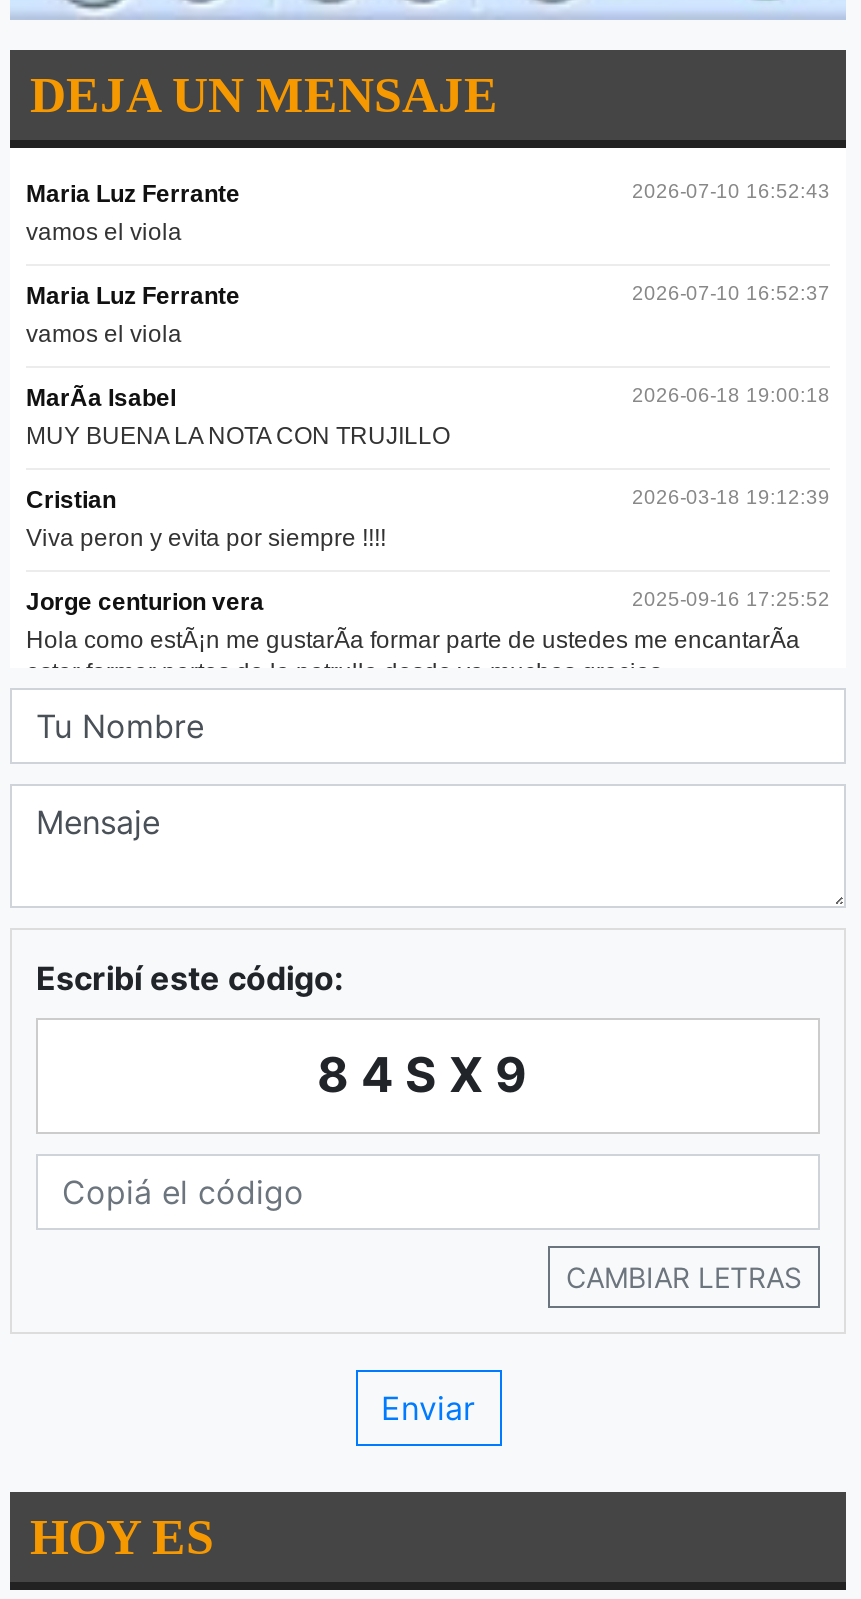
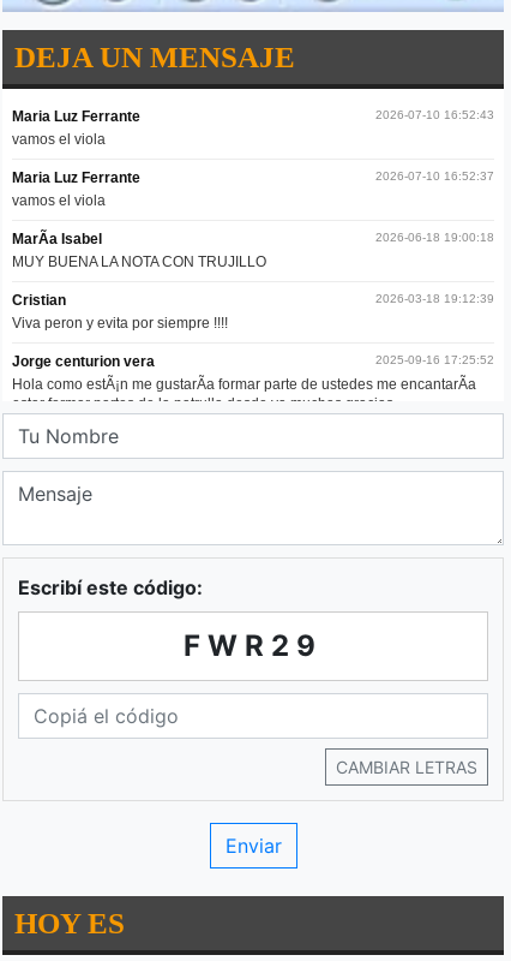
[317,1046,539,1104] 84SX9 -> [184,628,323,663] FWR29

